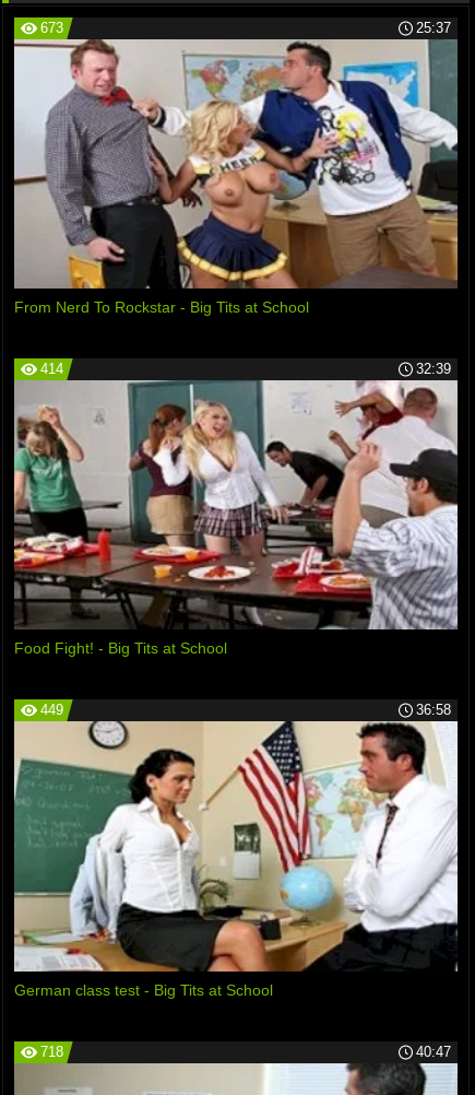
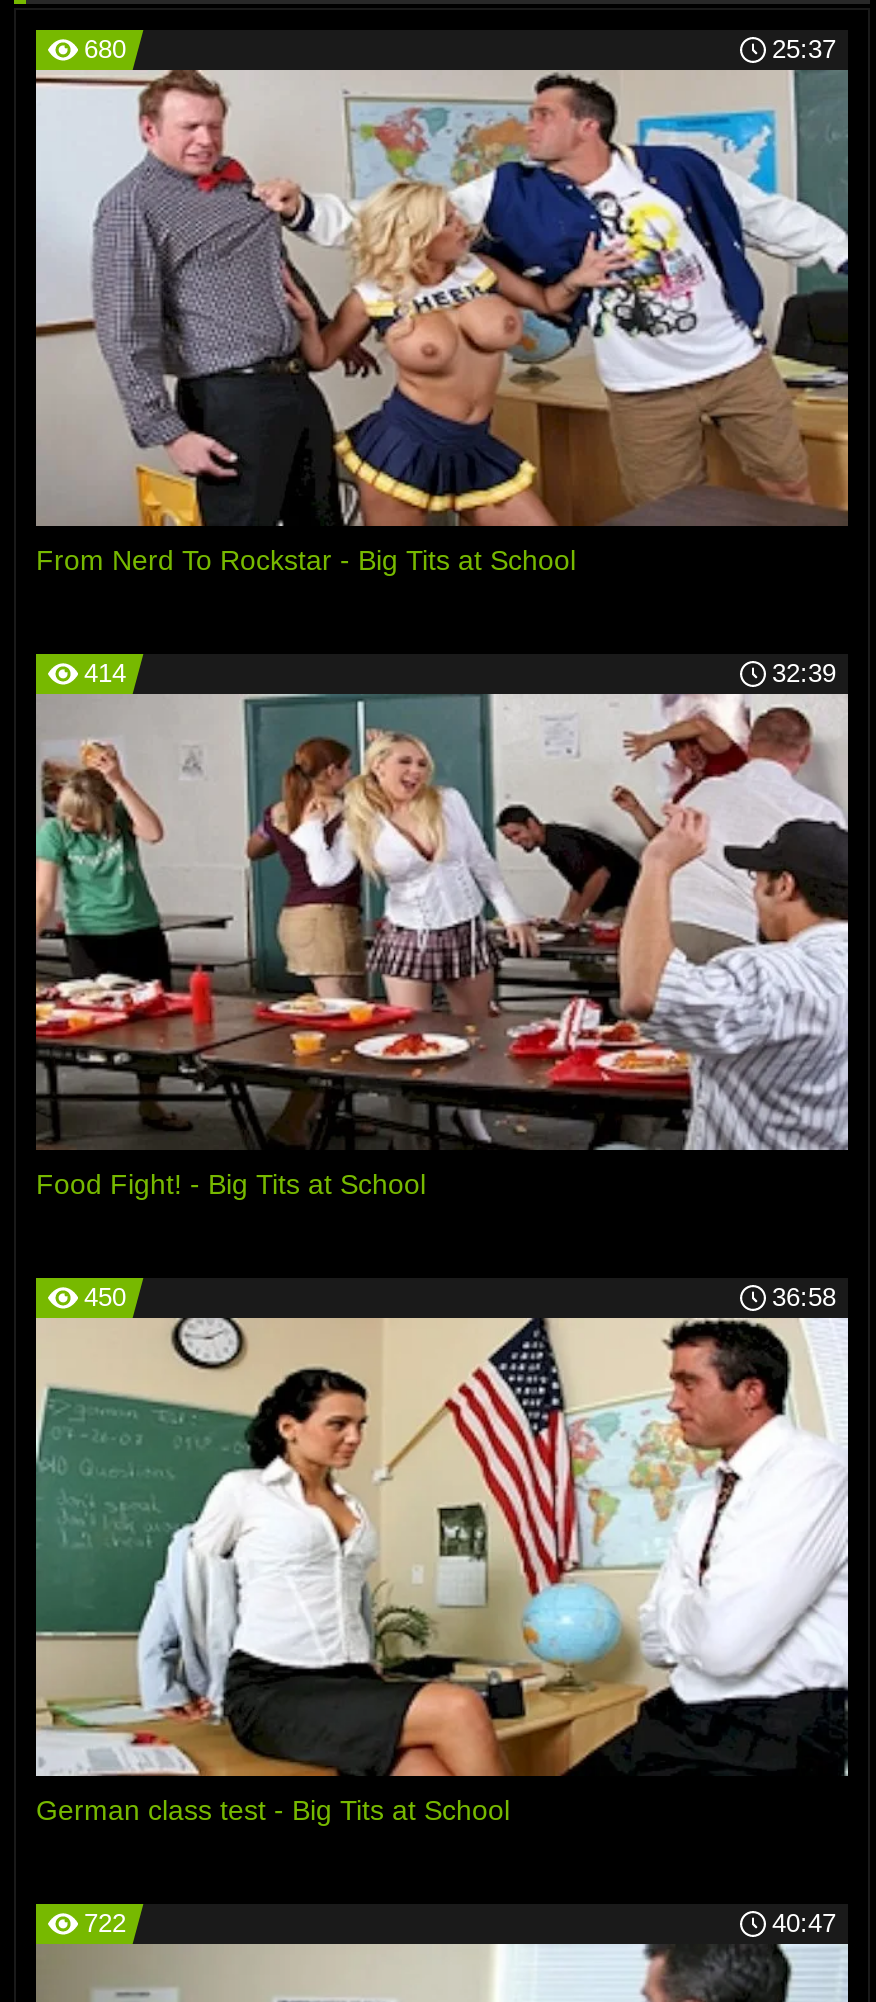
[40,19,63,36] 673 -> [84,33,126,63] 680
[40,702,63,718] 449 -> [84,1283,126,1313] 450
[40,1043,63,1060] 718 -> [84,1908,126,1938] 722

